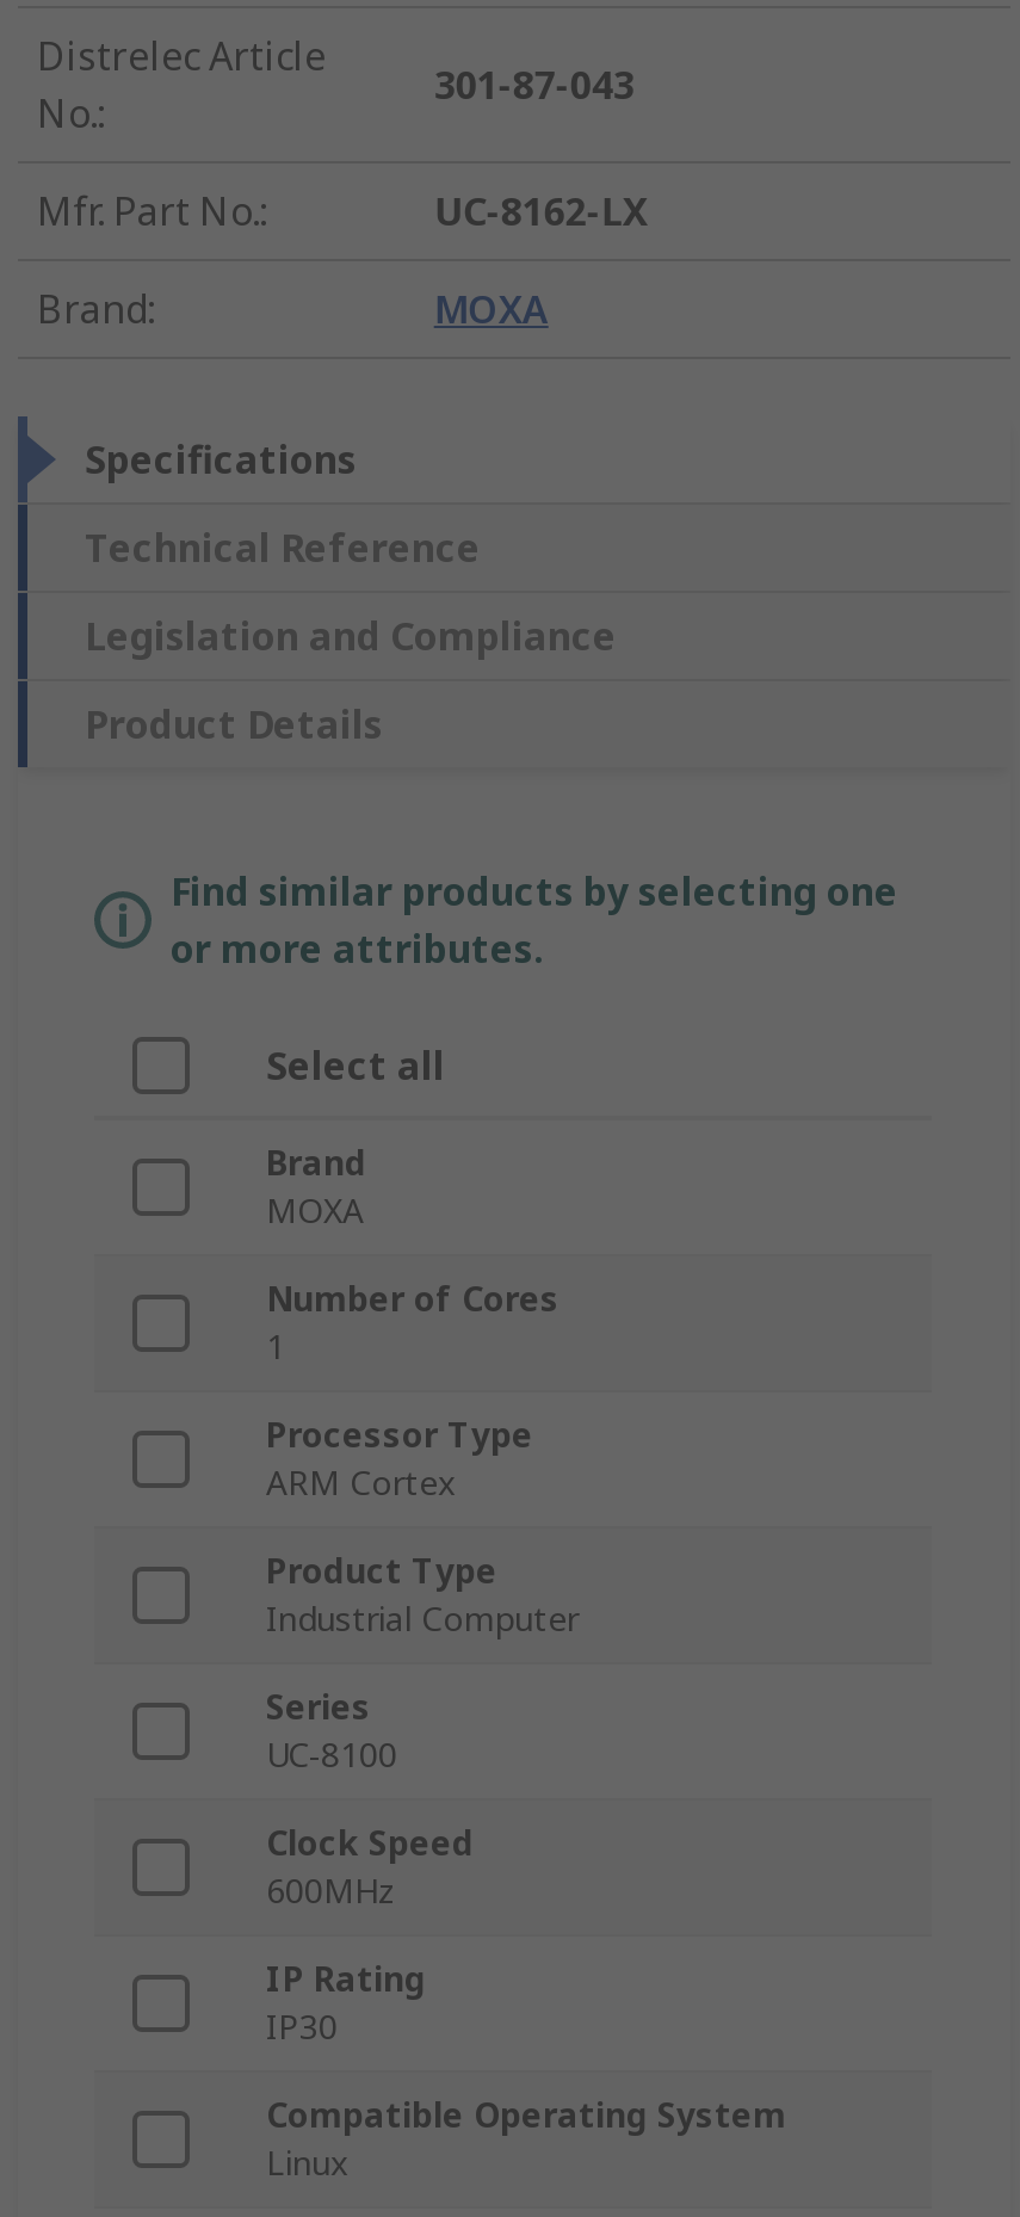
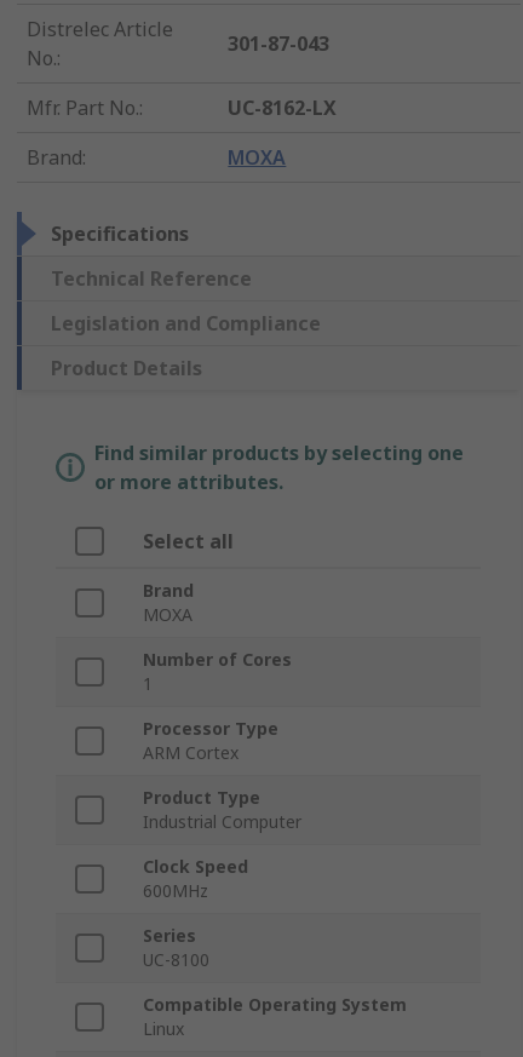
[266,1685,397,1778] Series | UC-8100 -> none
[266,1957,426,2050] IP Rating | IP30 -> [143,924,209,972] Series | UC-8100

